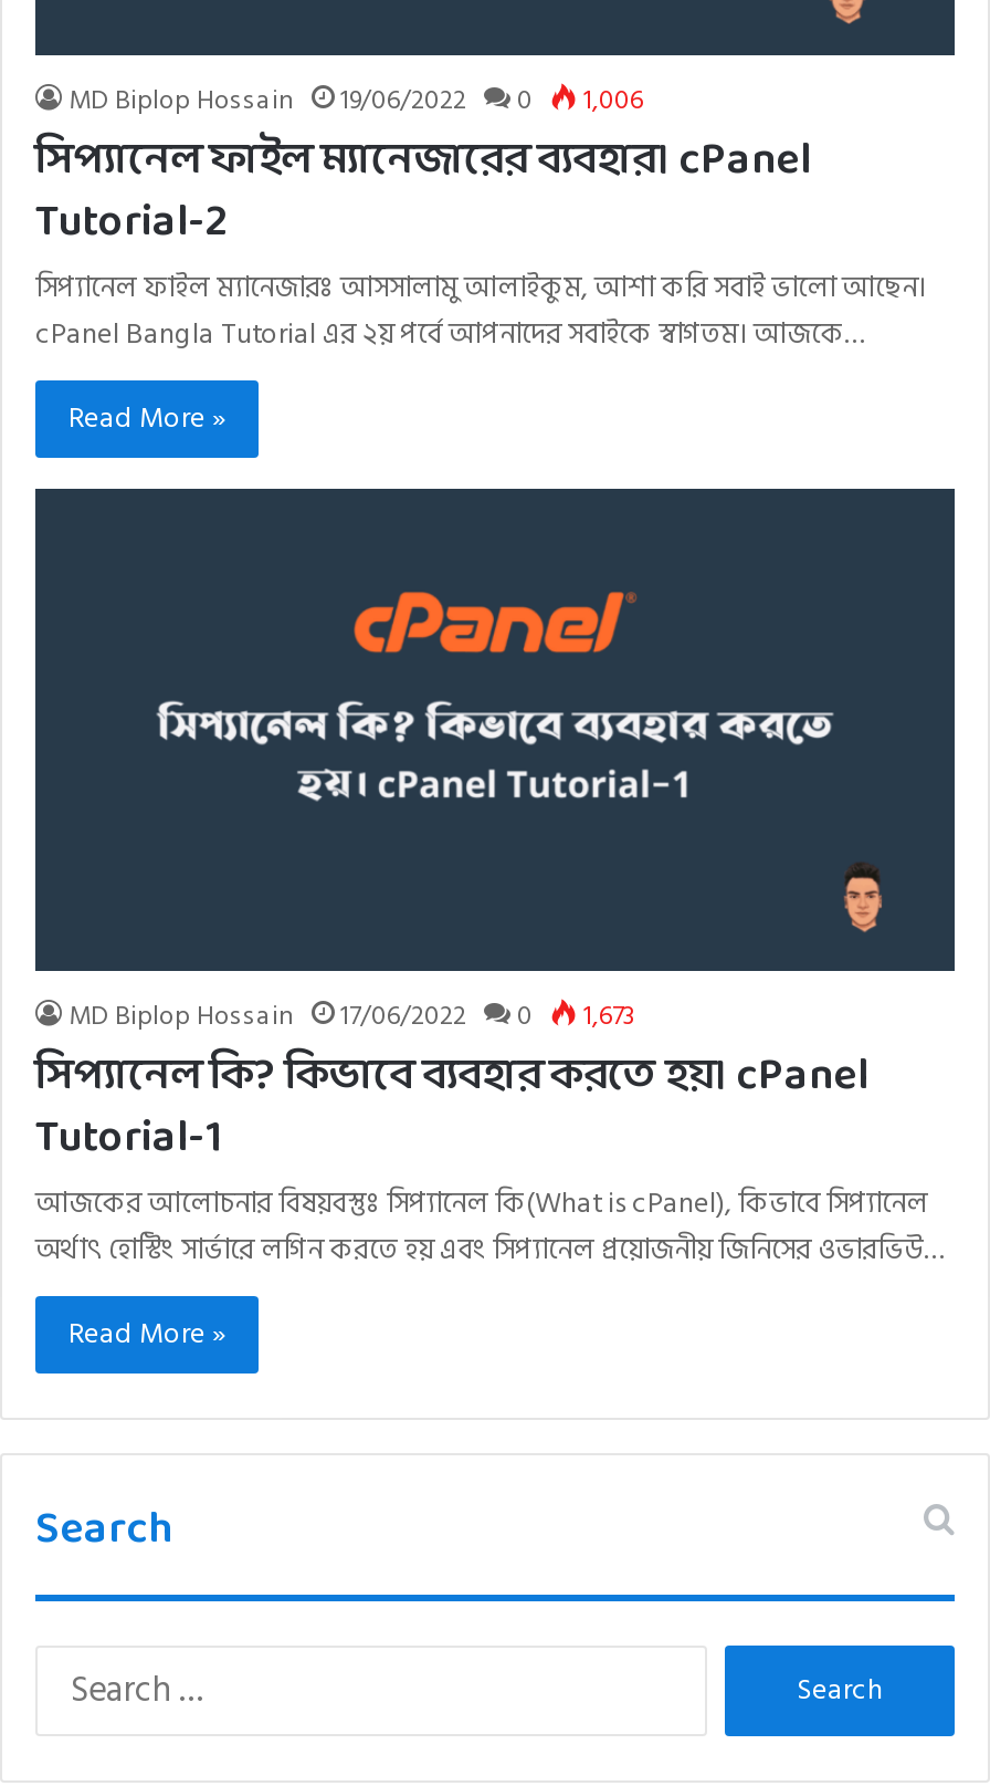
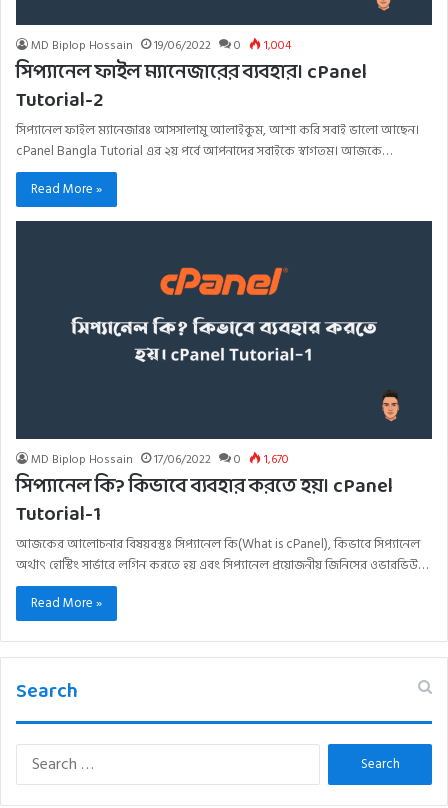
[69,80,643,122] MD Biplop Hossain 19/06/2022 0 1,006 -> [31,36,291,55] MD Biplop Hossain 19/06/2022 0 1,004
[69,996,636,1038] MD Biplop Hossain 17/06/2022 0 1,673 -> [31,450,289,469] MD Biplop Hossain 17/06/2022 0 1,670

